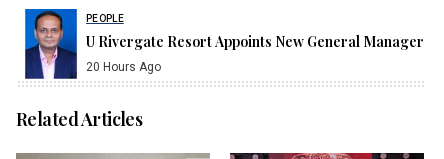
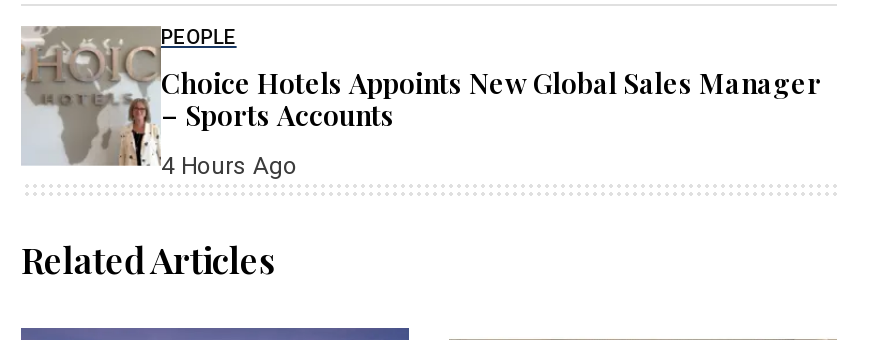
[16,8,424,80] [image] | U Rivergate Resort Appoints New General Manager -> [19,17,821,167] [image] | Choice Hotels Appoints New Global Sales Manager | – Sports Accounts
[86,60,161,74] 20 Hours Ago -> [161,152,297,180] 4 Hours Ago

